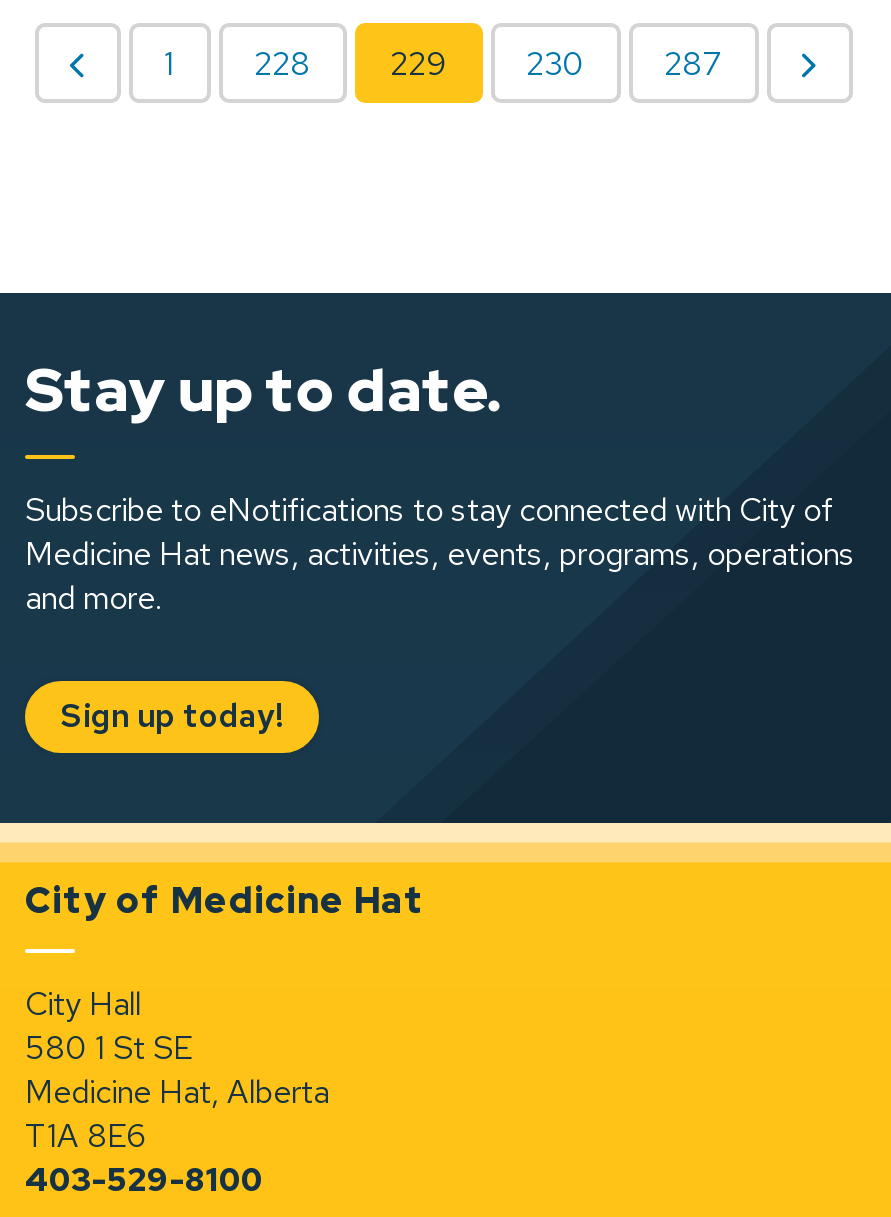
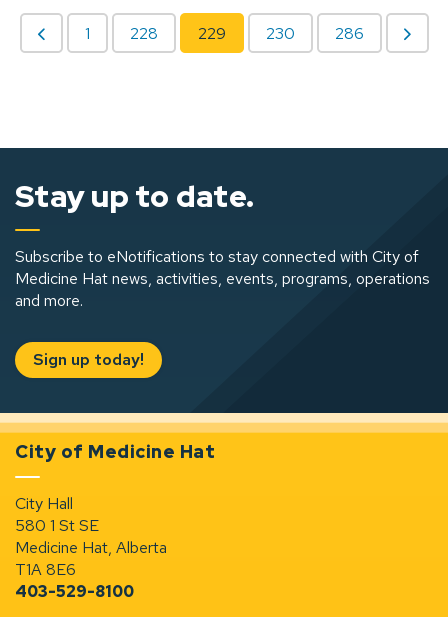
[164,43,722,85] 1 228 229 230 287 -> [84,23,363,44] 1 228 229 230 286

